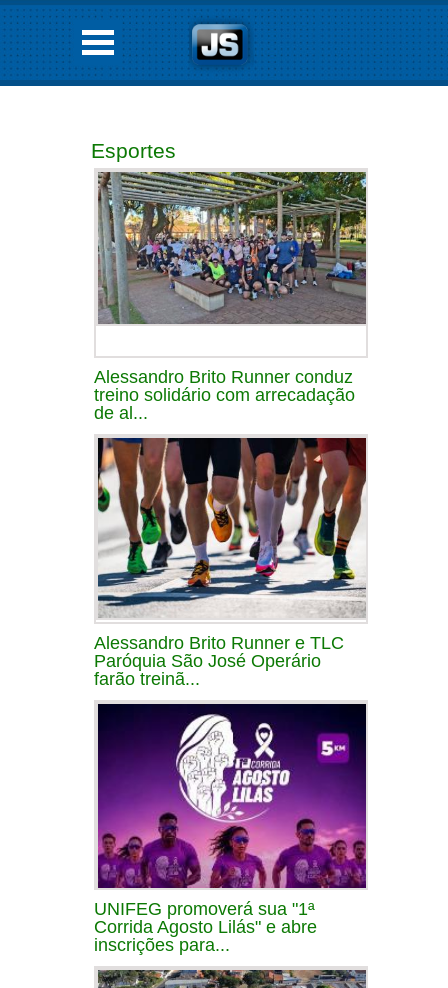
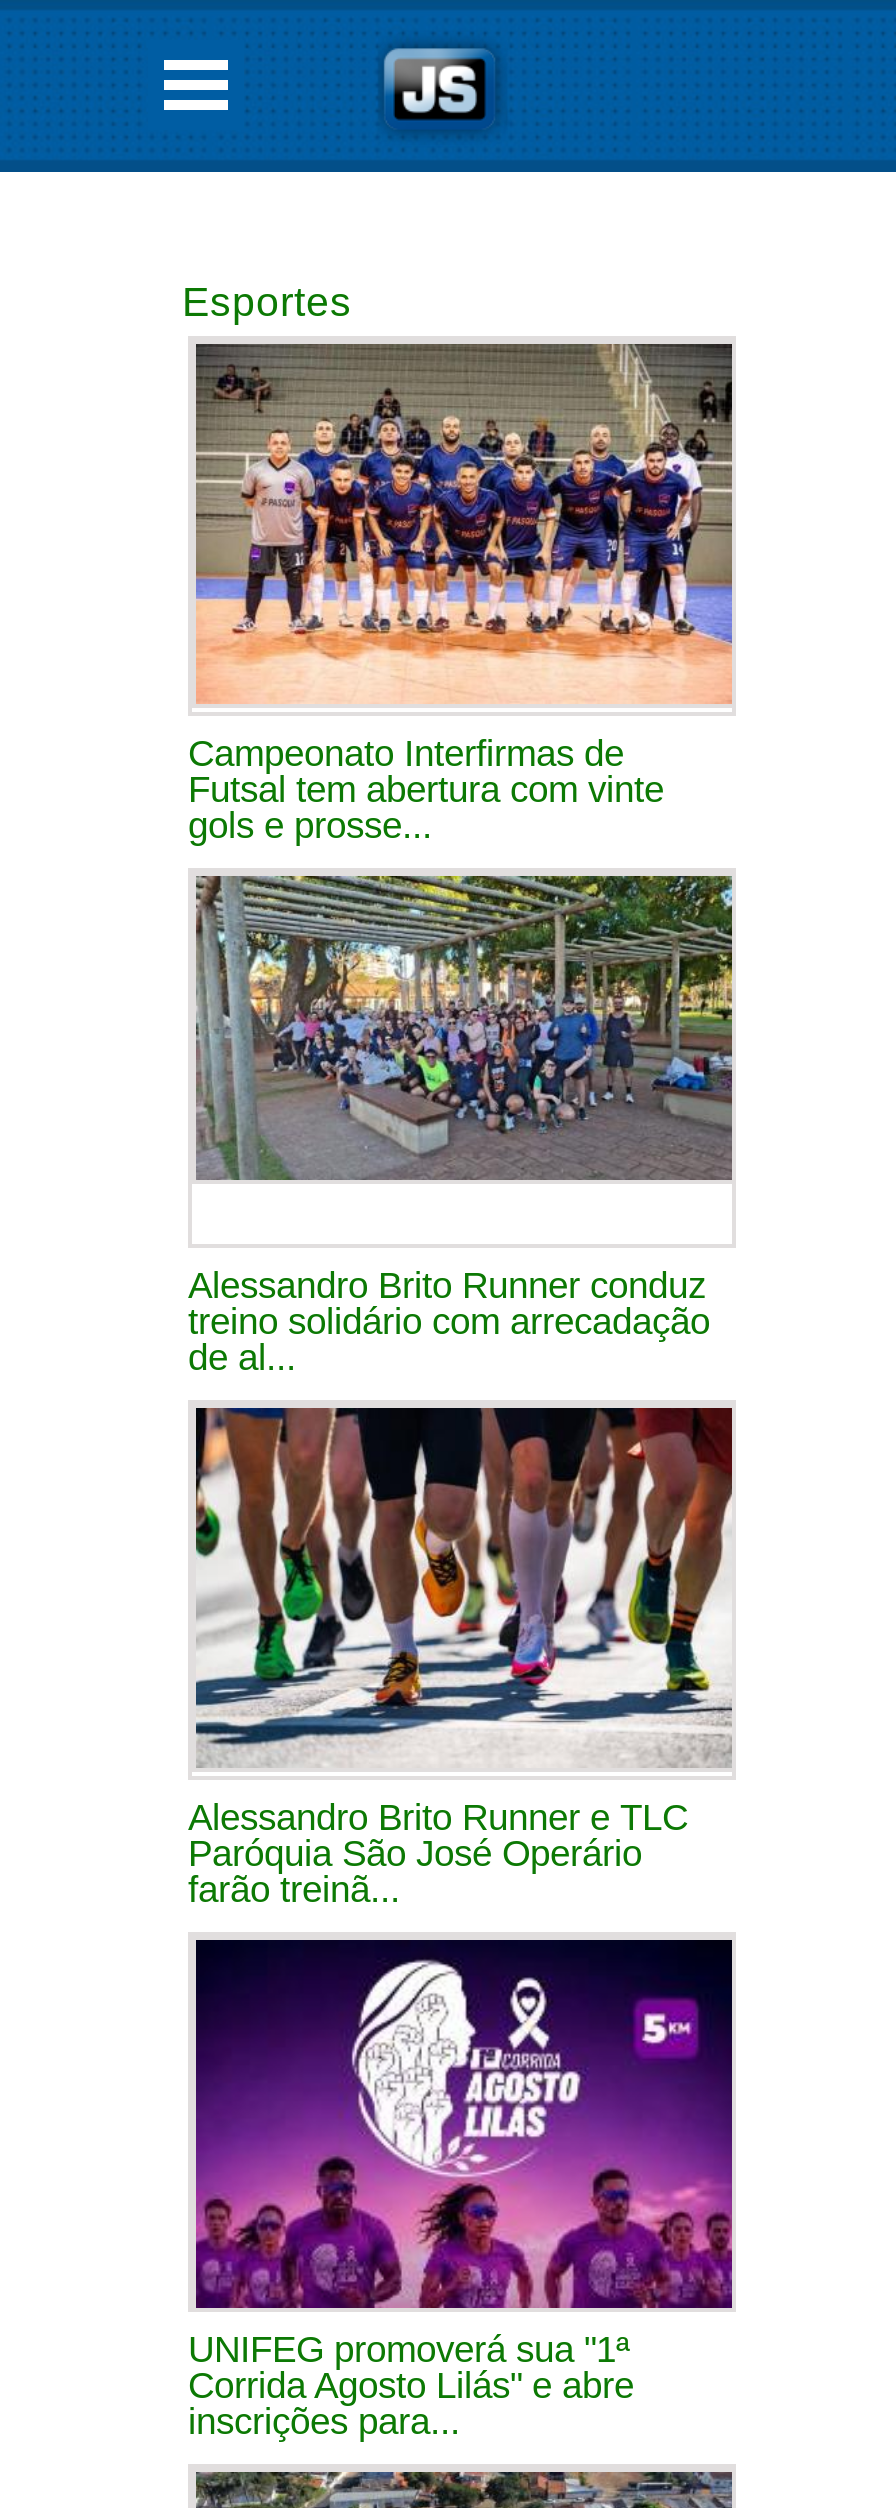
none -> [188,344,734,846] [image] | Campeonato Interfirmas de | Futsal tem abertura com vinte | gols e prosse...

